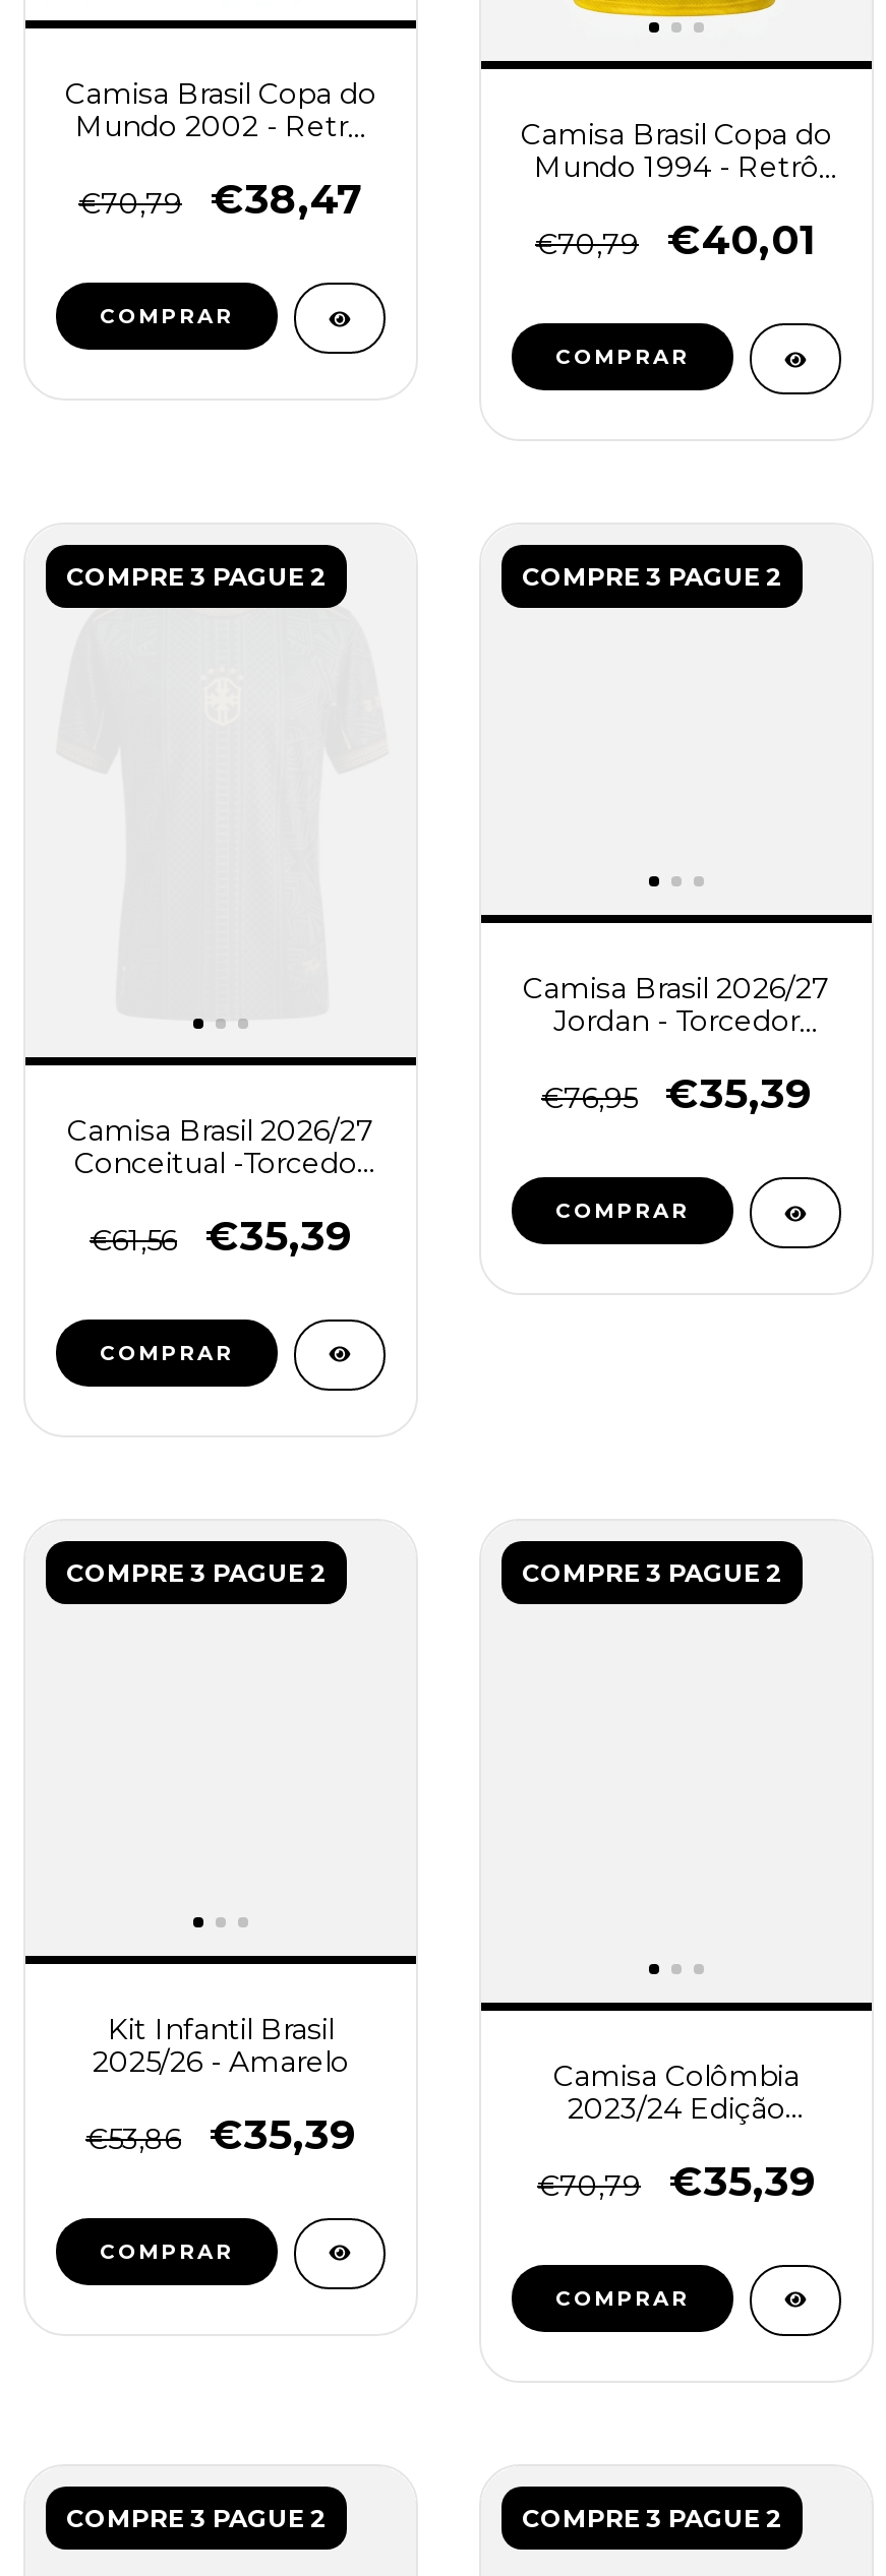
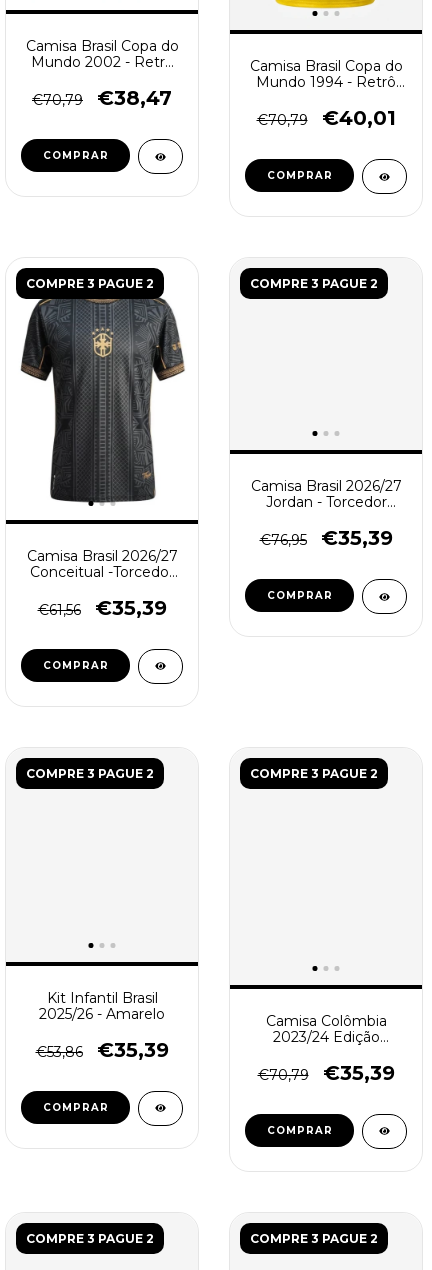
none -> [20,298,185,503] [image]

